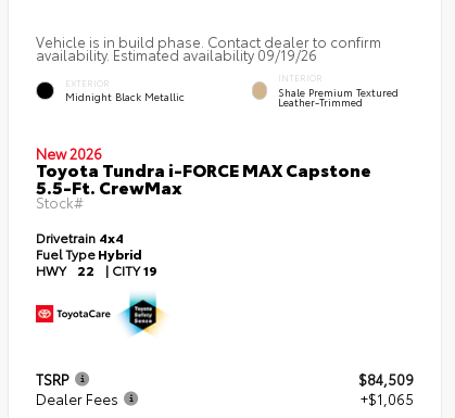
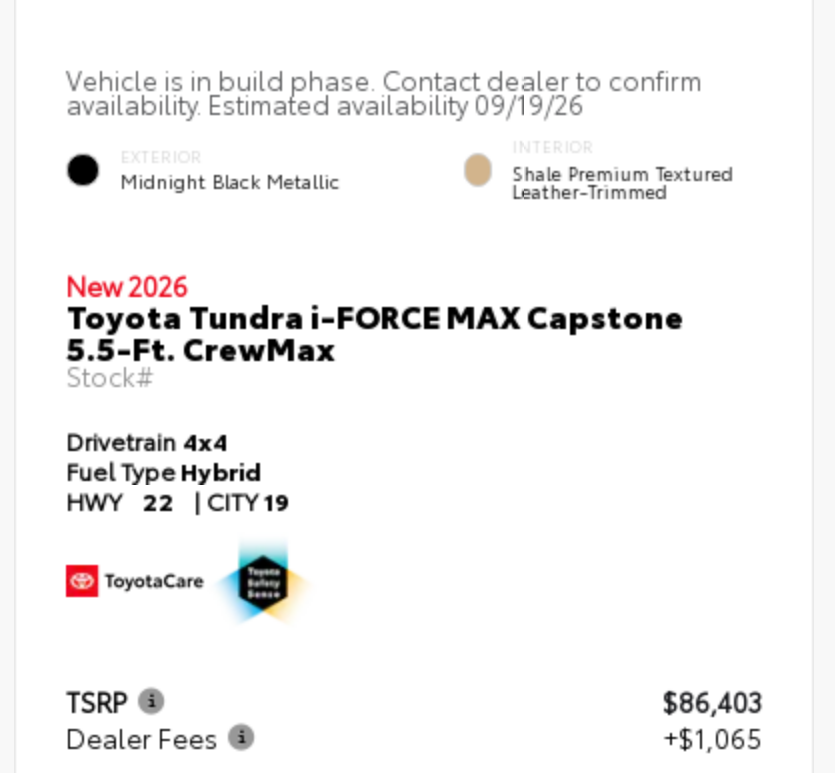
[358,369,414,389] $84,509 -> [662,684,762,720] $86,403

